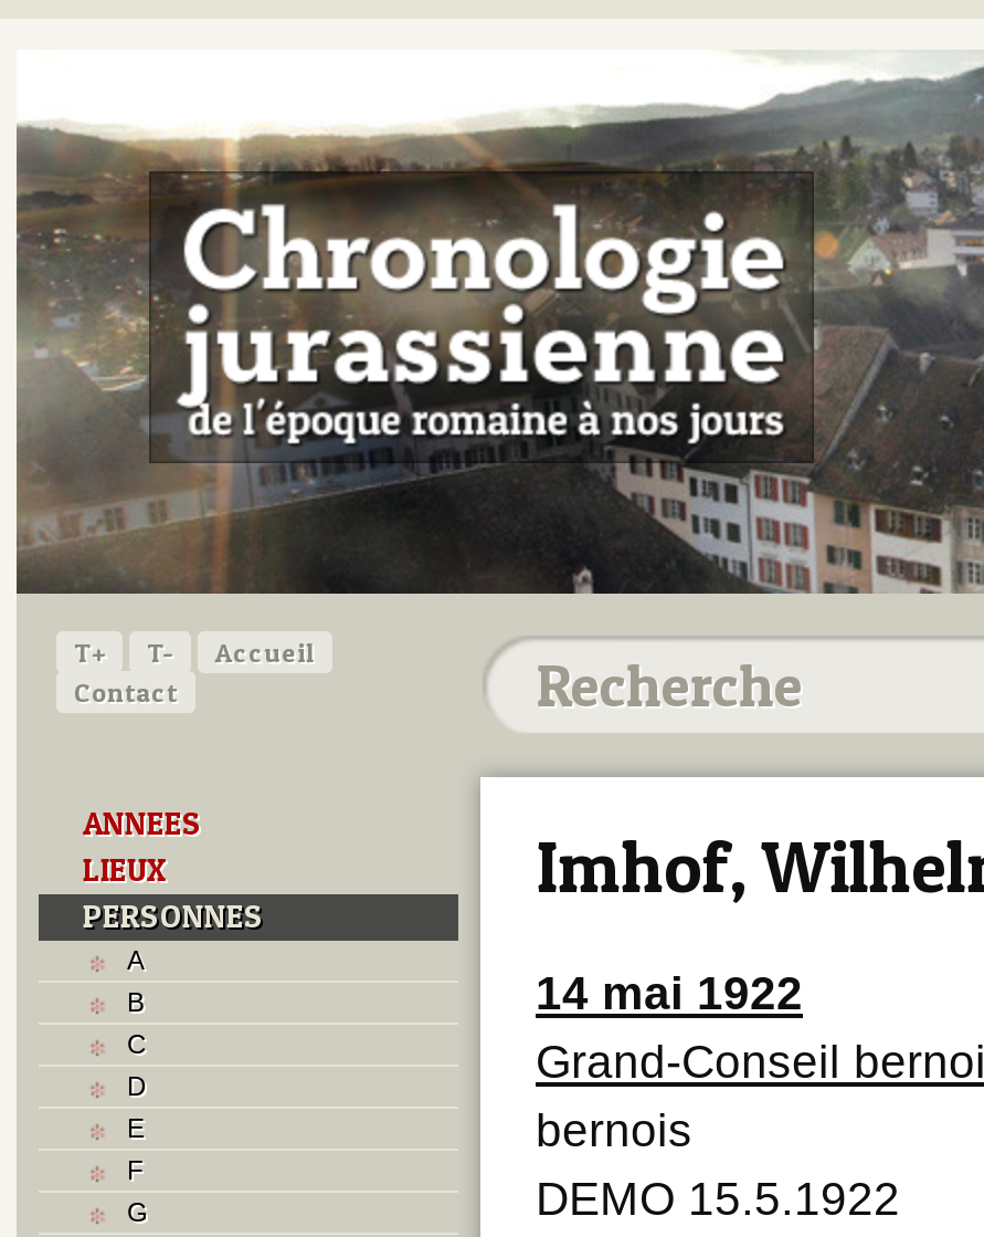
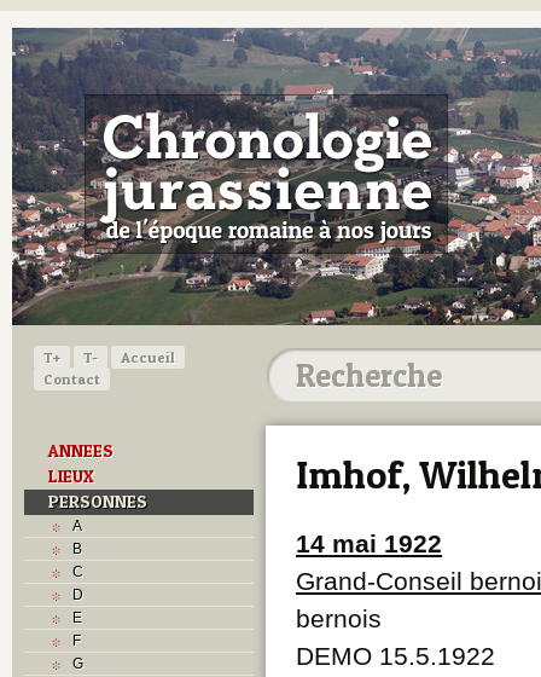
[14,50,977,594] [image] -> [11,27,537,326] [image]

